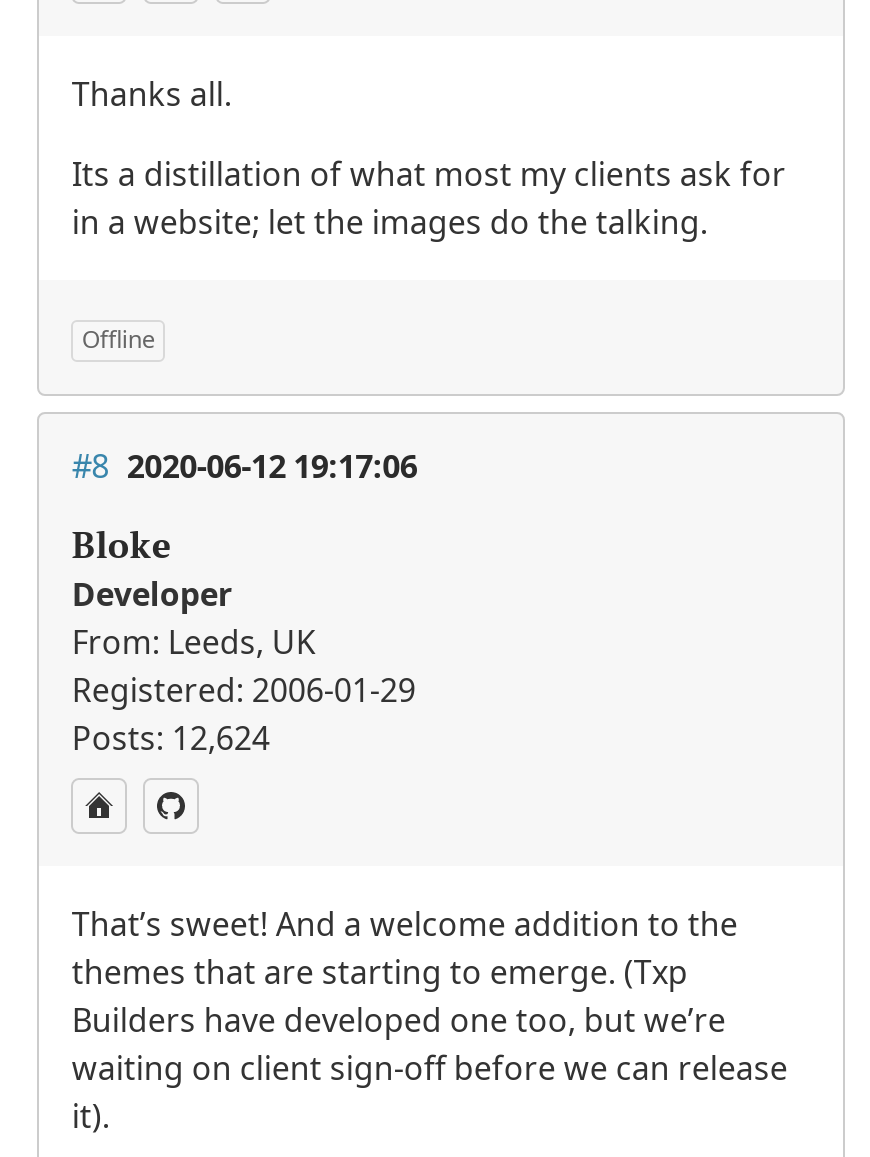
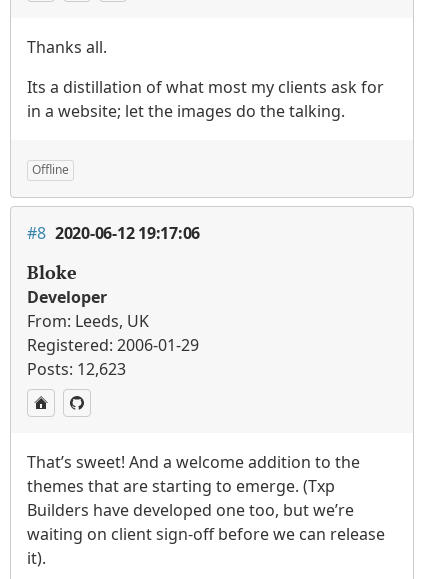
[72,715,270,759] Posts: 12,624 -> [27,357,126,379] Posts: 12,623

